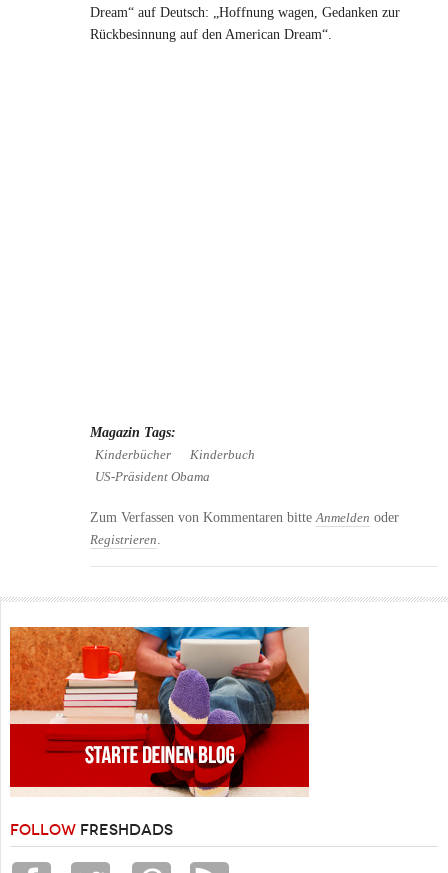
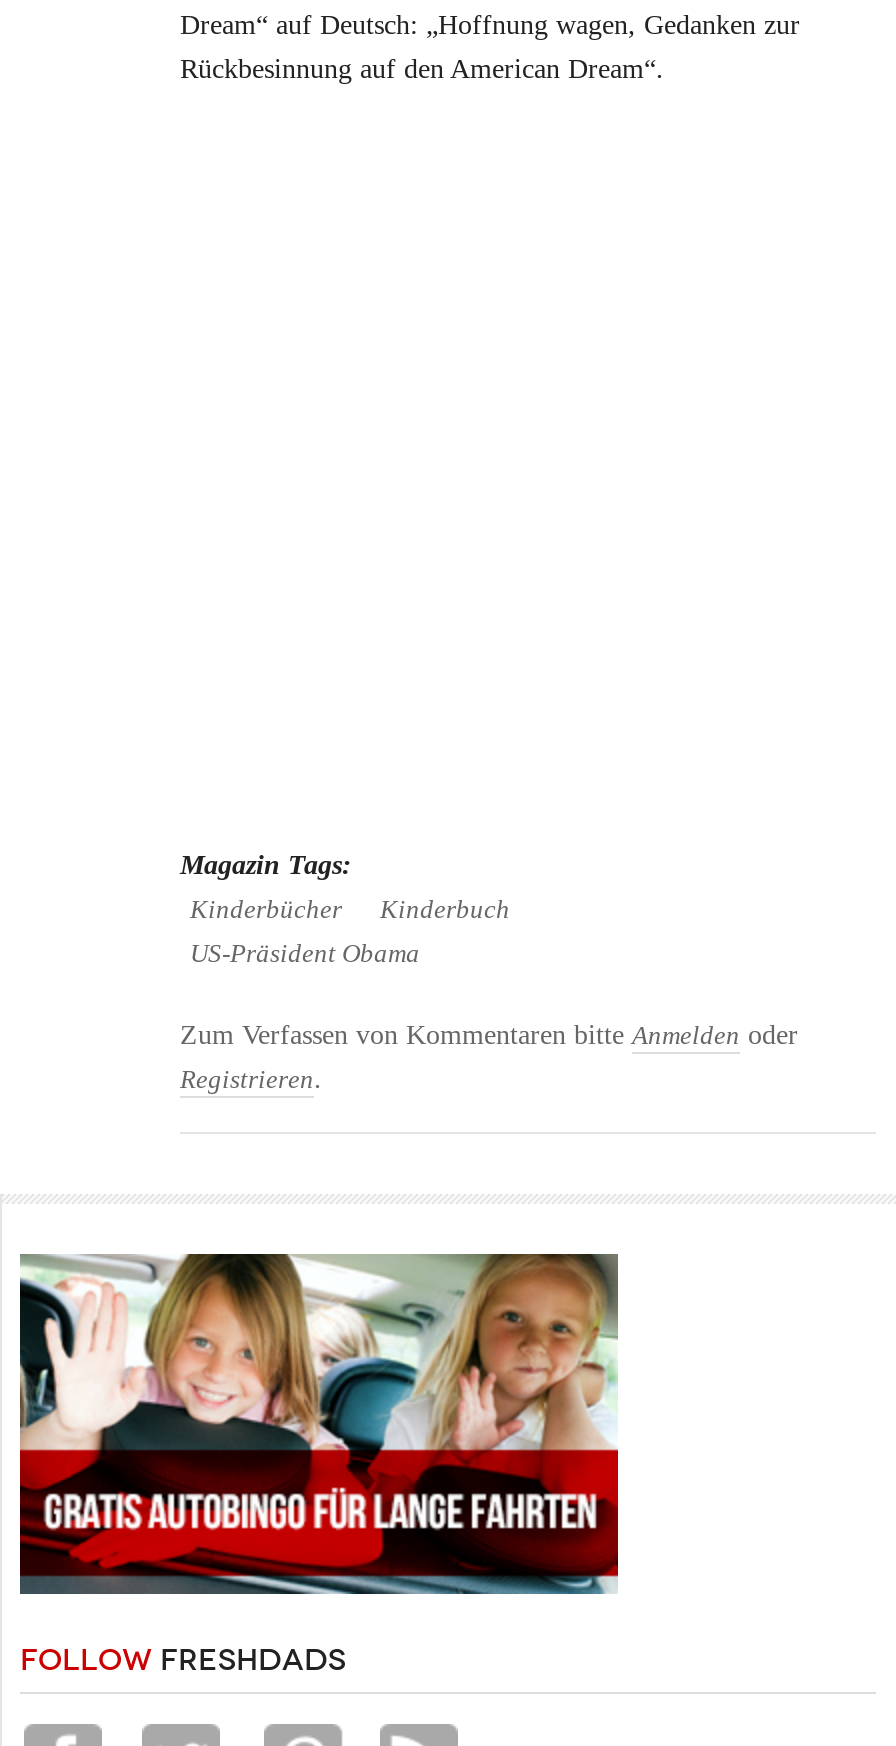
[9,626,310,798] [image] -> [18,1252,620,1596] [image]

